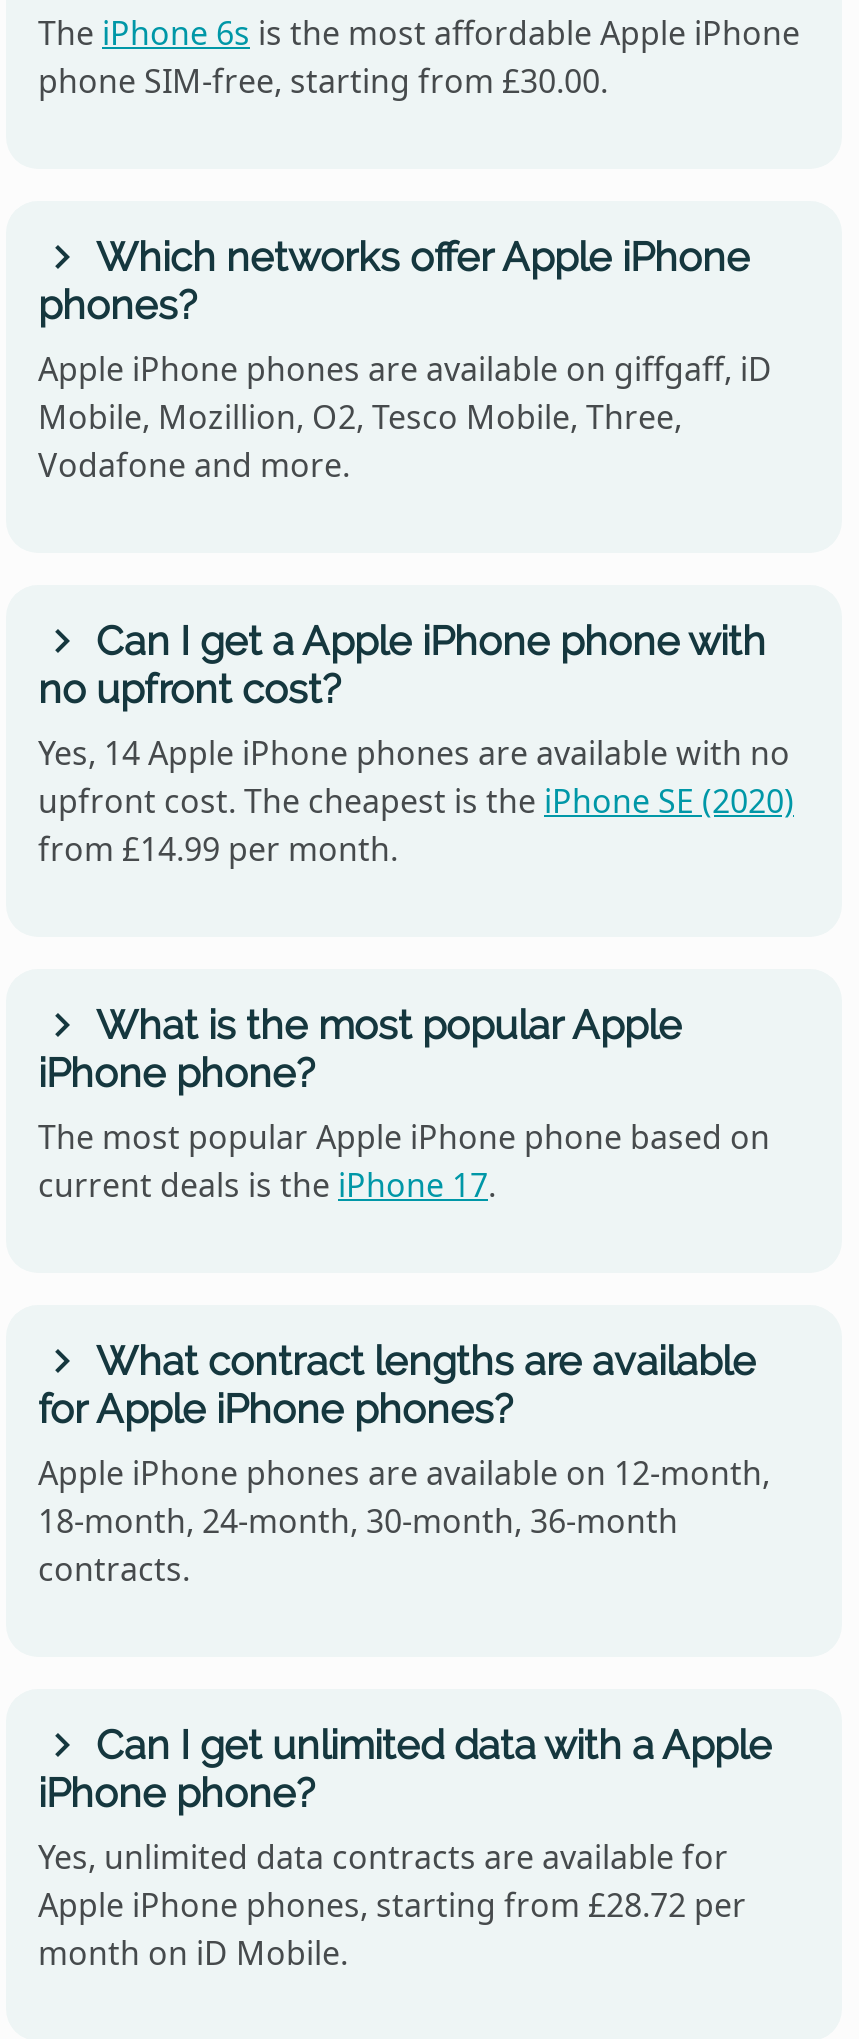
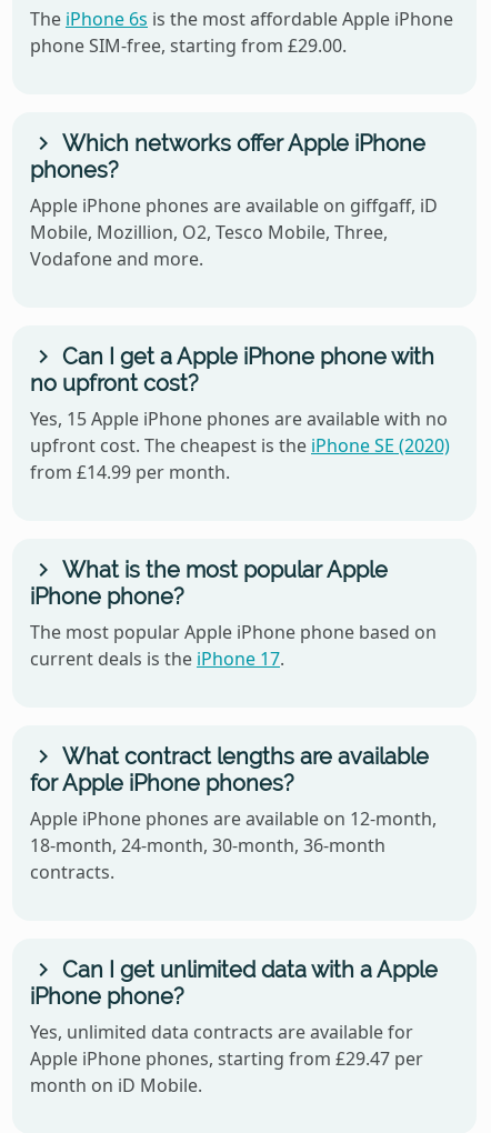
[38,59,608,103] phone SIM-free, starting from £30.00. -> [30,33,347,58] phone SIM-free, starting from £29.00.
[38,731,790,775] Yes, 14 Apple iPhone phones are available with no -> [30,406,448,431] Yes, 15 Apple iPhone phones are available with no
[38,1883,746,1927] Apple iPhone phones, starting from £28.72 per -> [30,1046,423,1071] Apple iPhone phones, starting from £29.47 per

